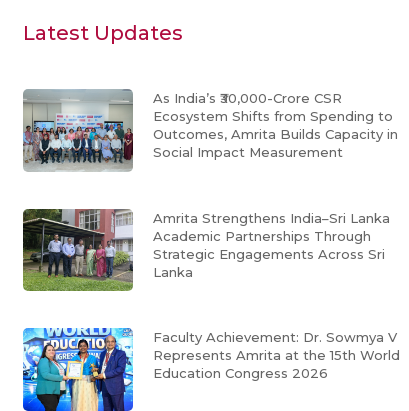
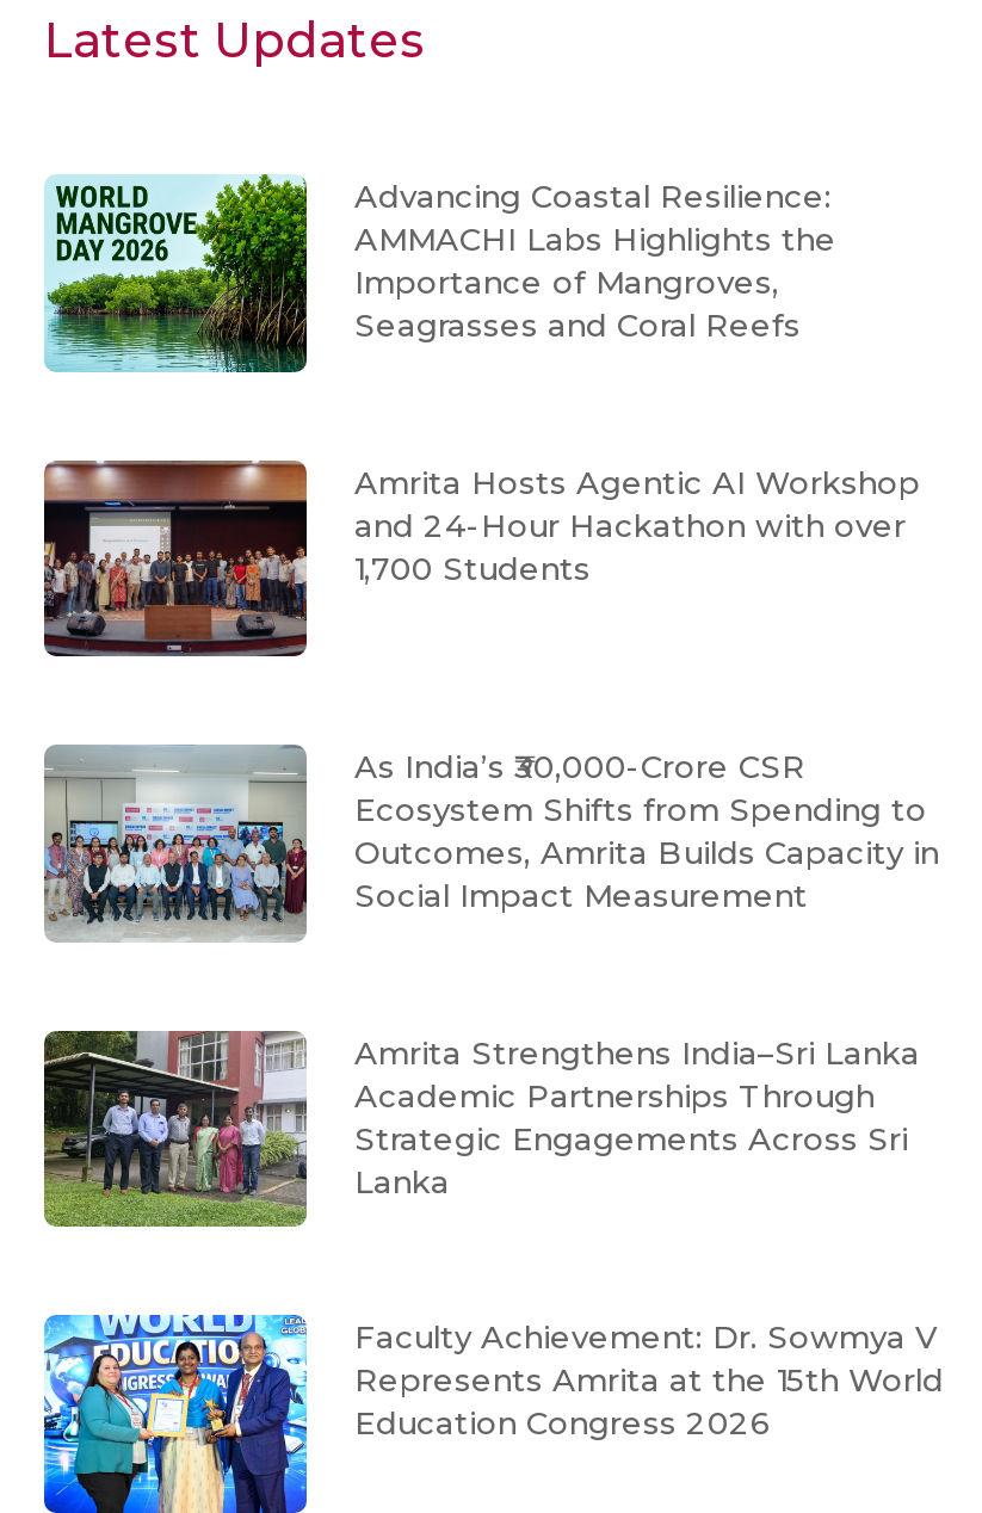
none -> [42,458,920,659] [image] | Amrita Hosts Agentic AI Workshop | and 24-Hour Hackathon with over | 1,700 Students
none -> [44,174,836,375] [image] | Advancing Coastal Resilience: | AMMACHI Labs Highlights the | Importance of Mangroves, | Seagrasses and Coral Reefs

